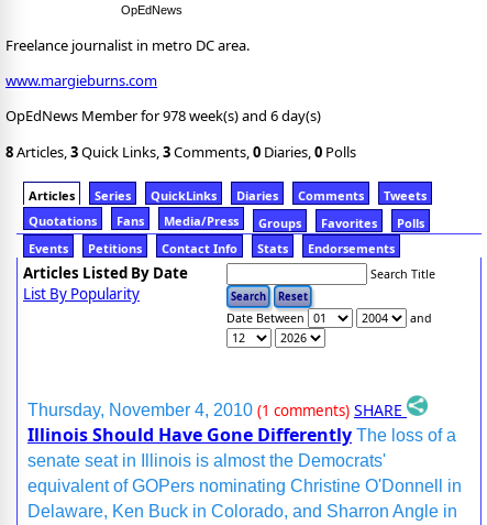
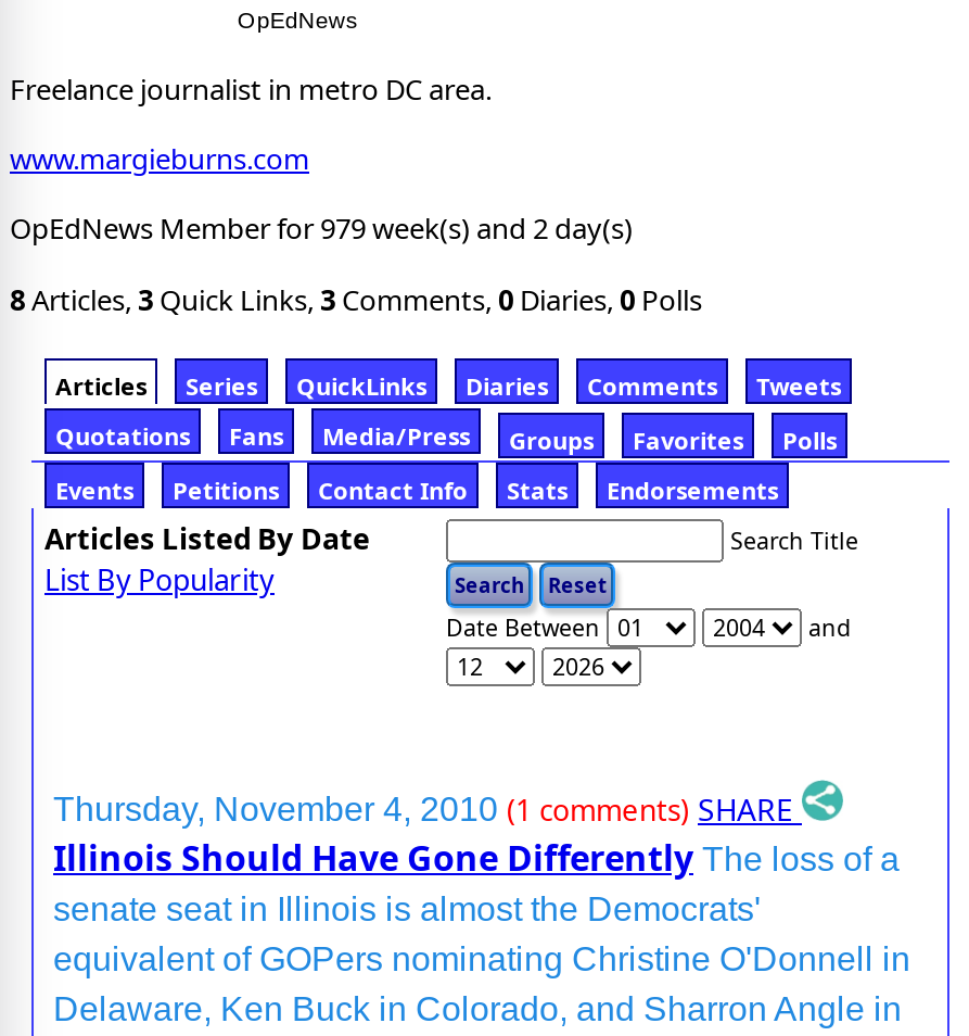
[5,106,321,126] OpEdNews Member for 978 week(s) and 6 day(s) -> [10,209,633,248] OpEdNews Member for 979 week(s) and 2 day(s)

